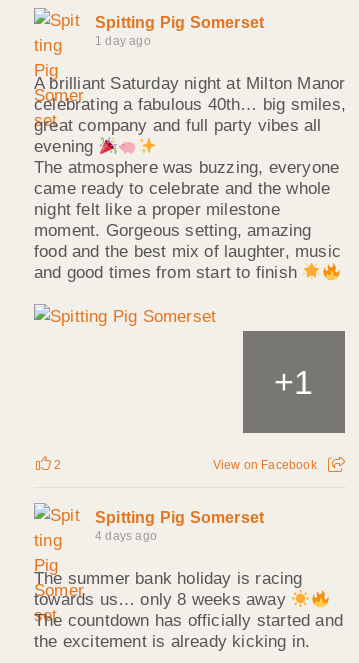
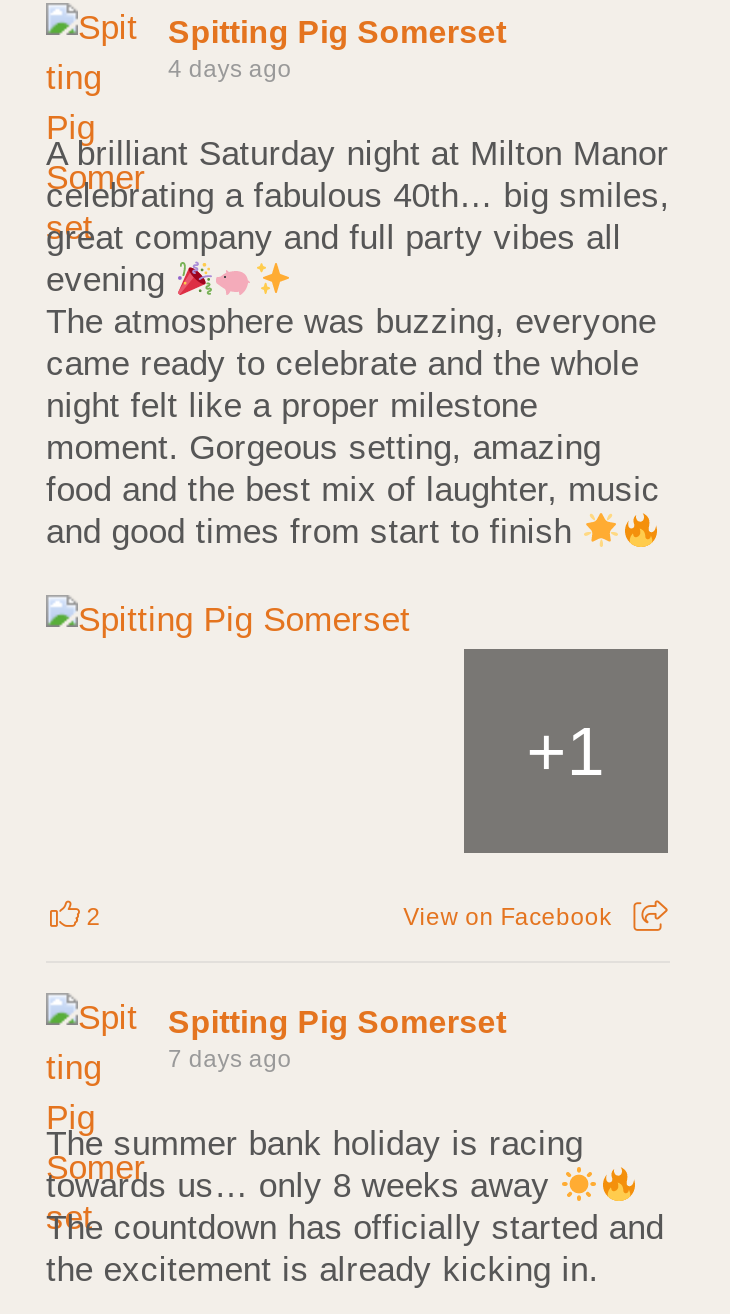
[95,34,151,48] 1 day ago -> [168,55,292,83] 4 days ago
[95,529,157,543] 4 days ago -> [168,1045,292,1073] 7 days ago

